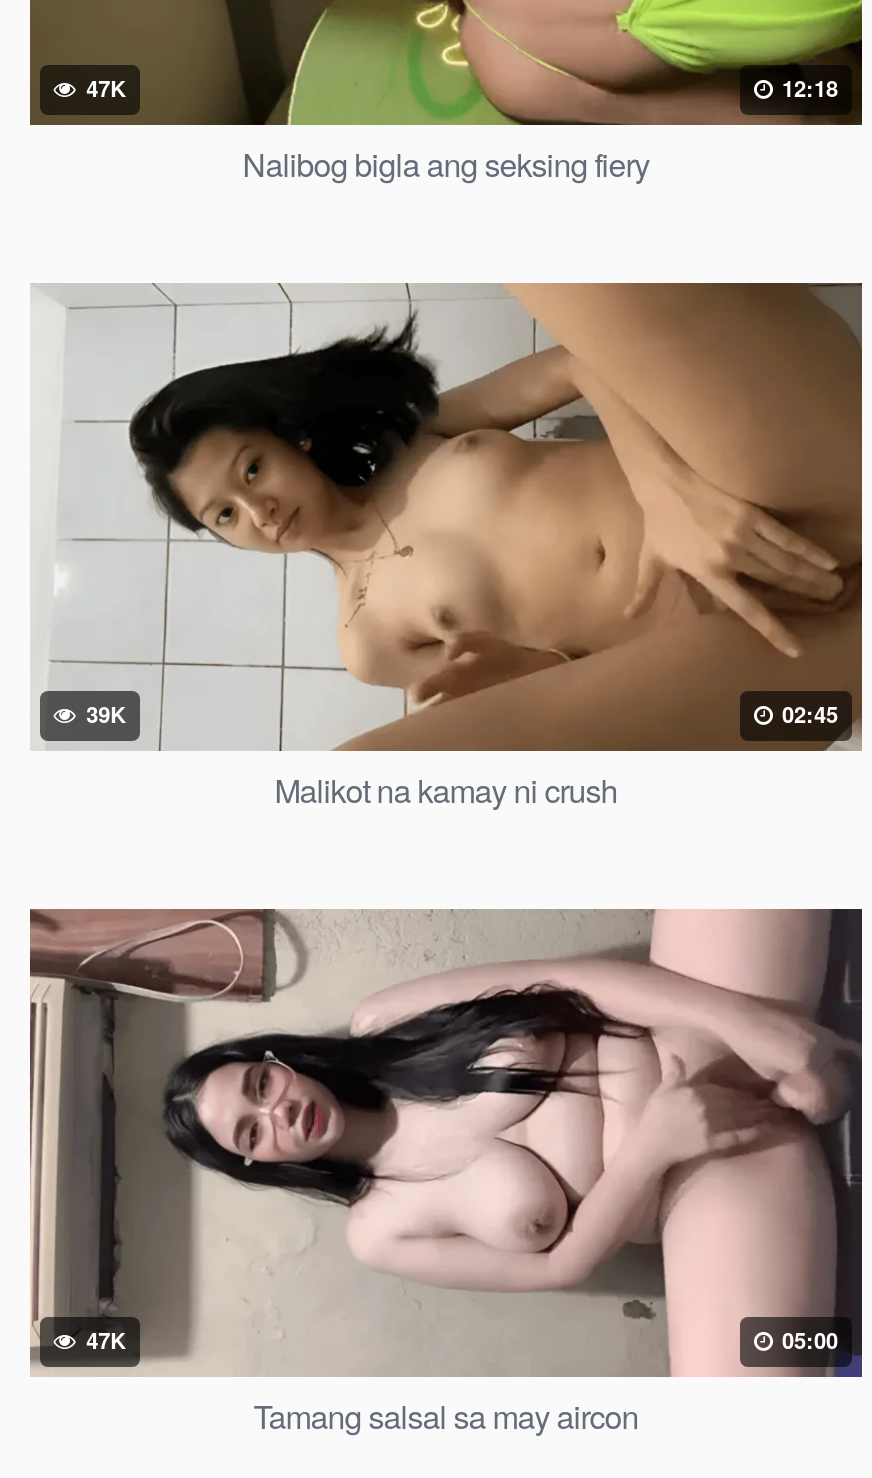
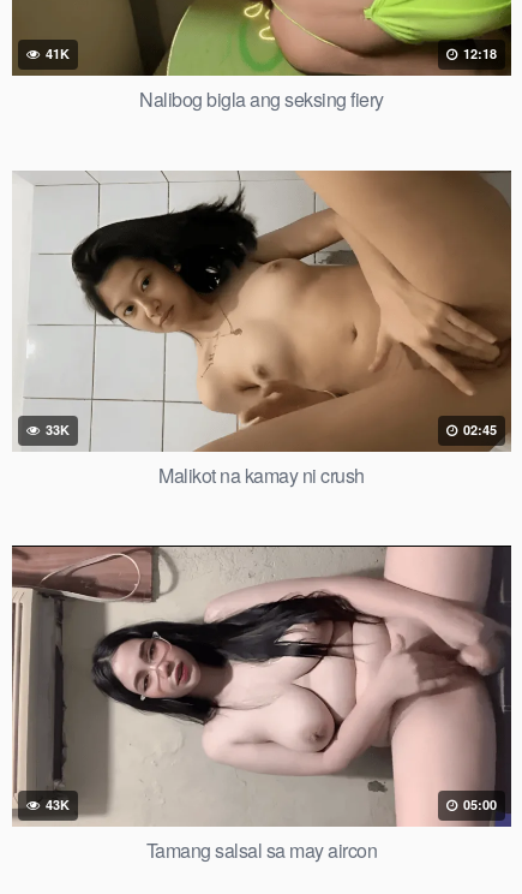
[80,74,126,104] 47K -> [42,44,70,62] 41K
[80,699,126,729] 39K -> [42,420,70,438] 33K
[80,1325,126,1355] 47K -> [42,796,70,814] 43K

